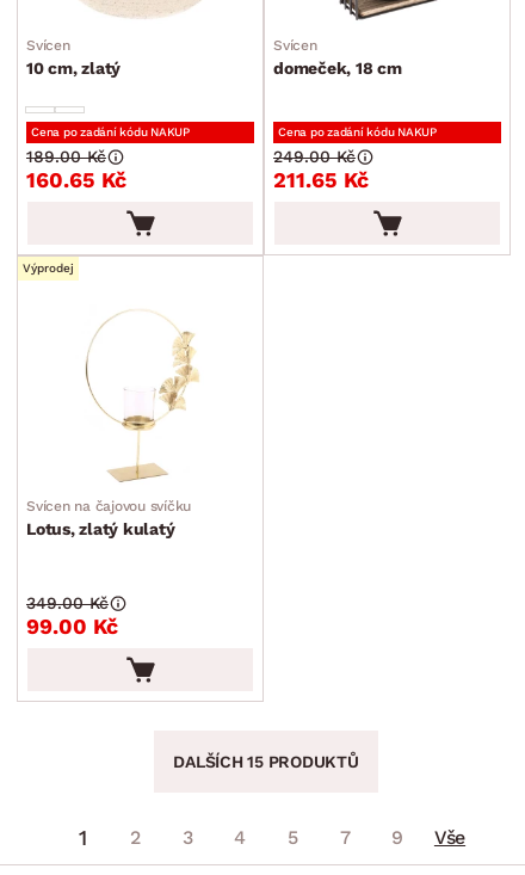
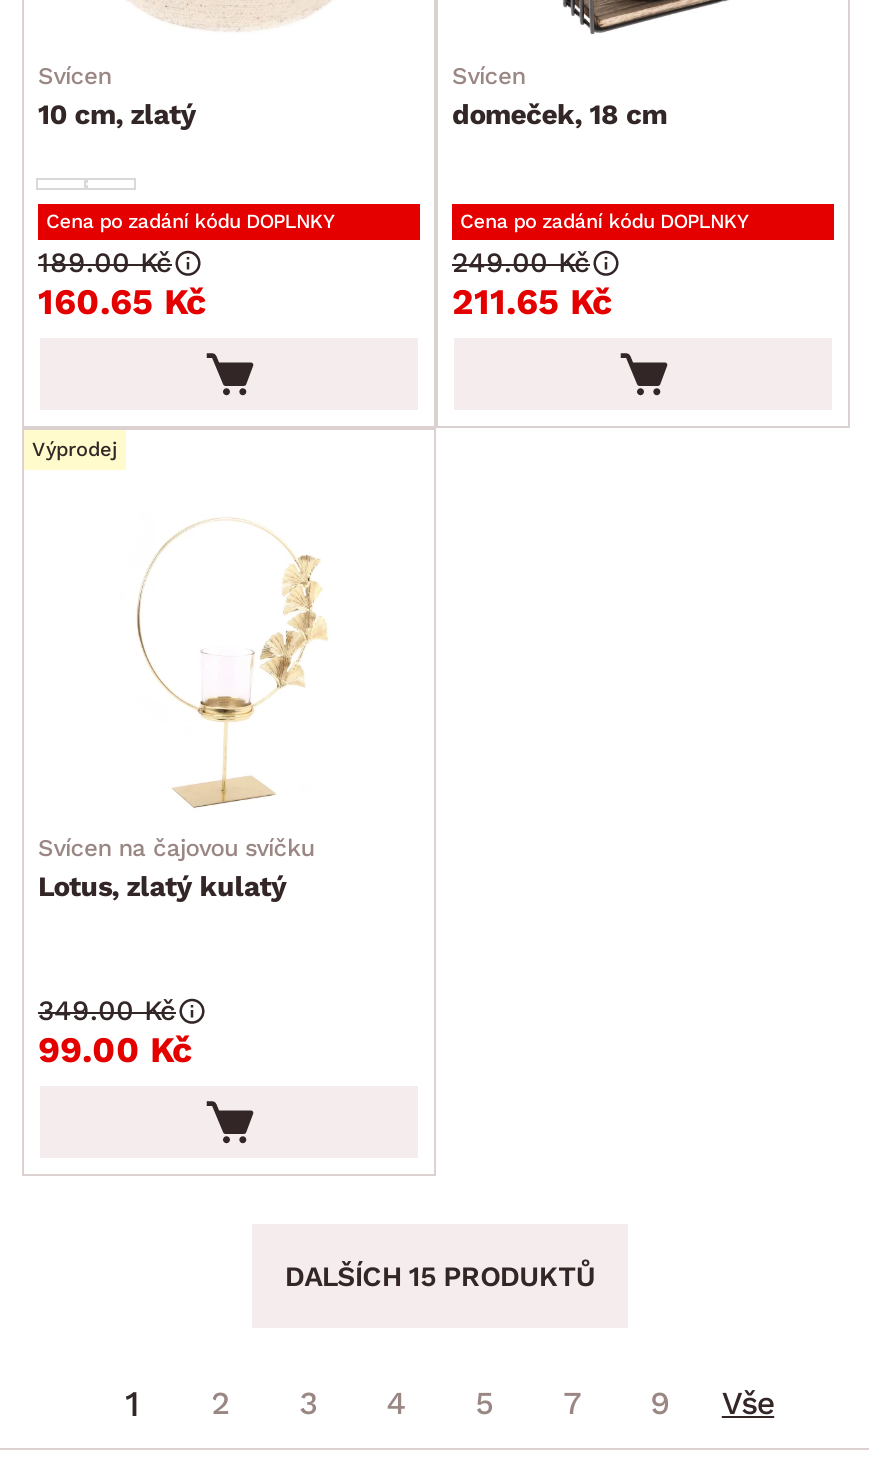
[31,125,189,138] Cena po zadání kódu NAKUP -> [46,209,334,231] Cena po zadání kódu DOPLNKY
[278,125,436,138] Cena po zadání kódu NAKUP -> [460,209,748,231] Cena po zadání kódu DOPLNKY

